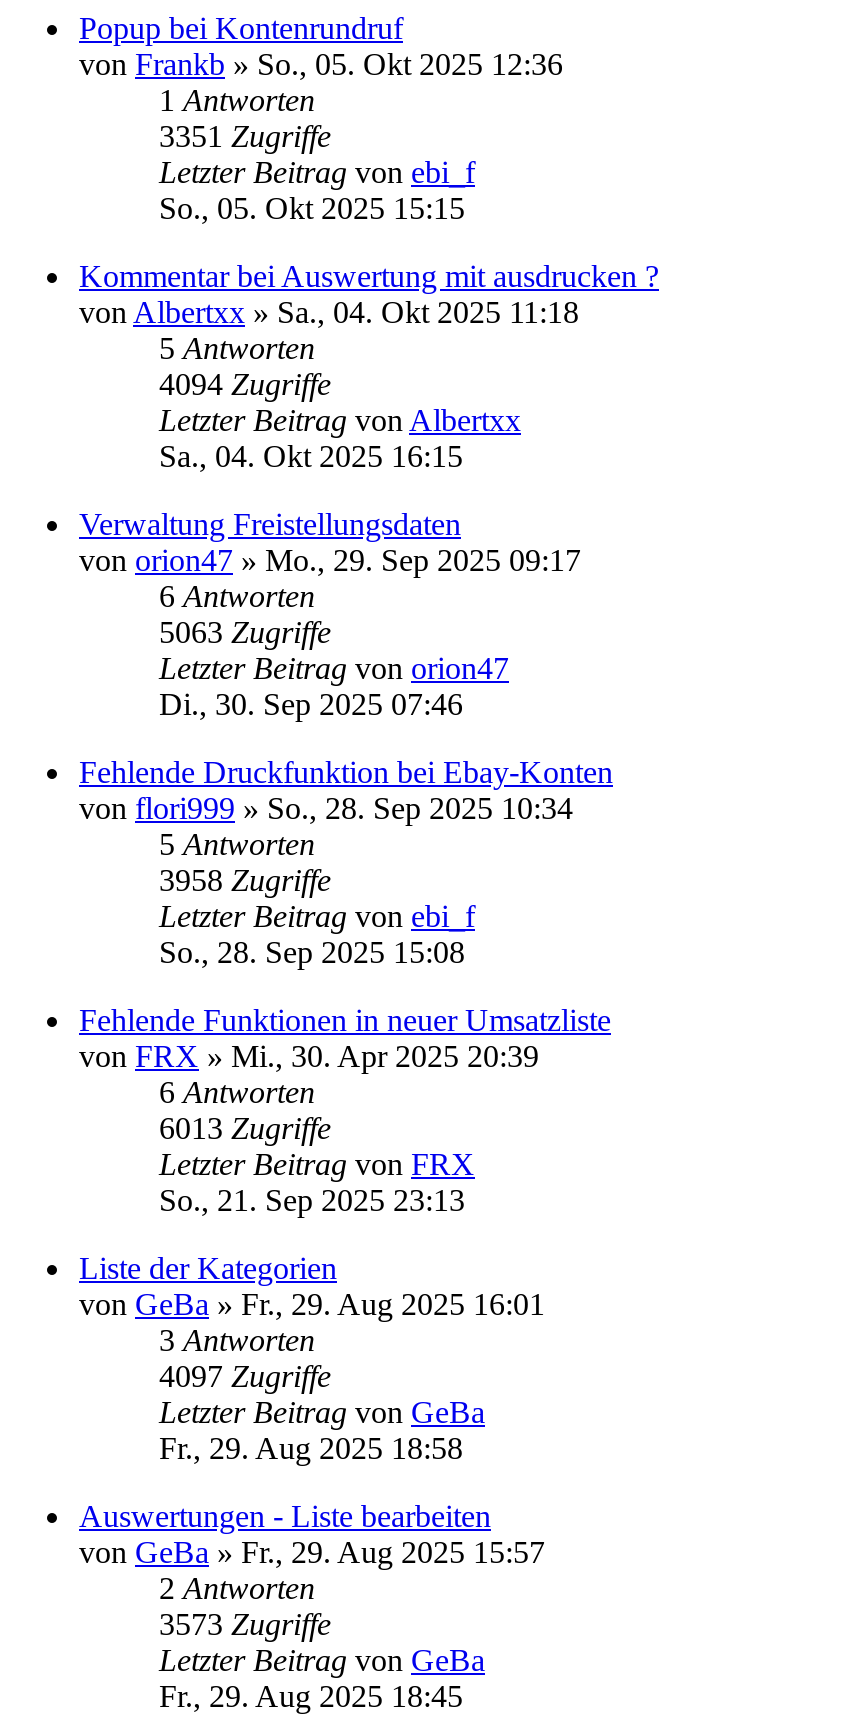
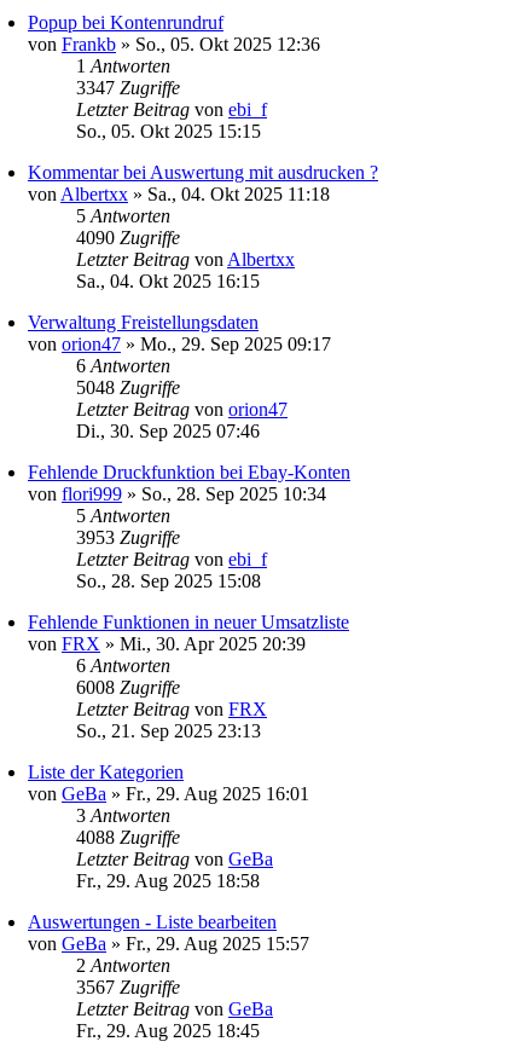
[159,119,331,153] 3351 Zugriffe -> [76,77,180,98] 3347 Zugriffe
[159,367,331,401] 4094 Zugriffe -> [76,227,180,248] 4090 Zugriffe
[159,615,331,649] 5063 Zugriffe -> [76,377,180,398] 5048 Zugriffe
[159,863,331,897] 3958 Zugriffe -> [76,527,180,548] 3953 Zugriffe
[159,1111,331,1145] 6013 Zugriffe -> [76,677,180,697] 6008 Zugriffe
[159,1359,331,1393] 4097 Zugriffe -> [76,827,180,847] 4088 Zugriffe
[159,1607,331,1641] 3573 Zugriffe -> [76,977,180,997] 3567 Zugriffe

